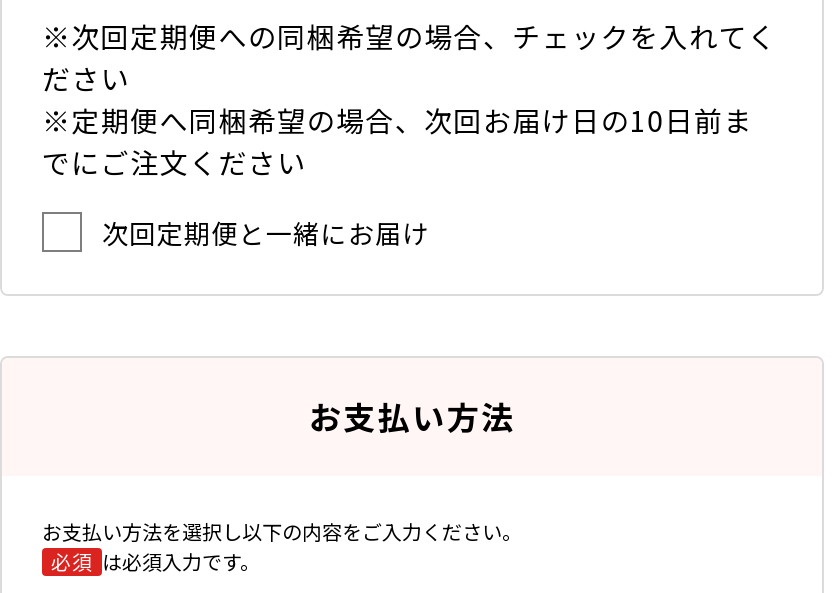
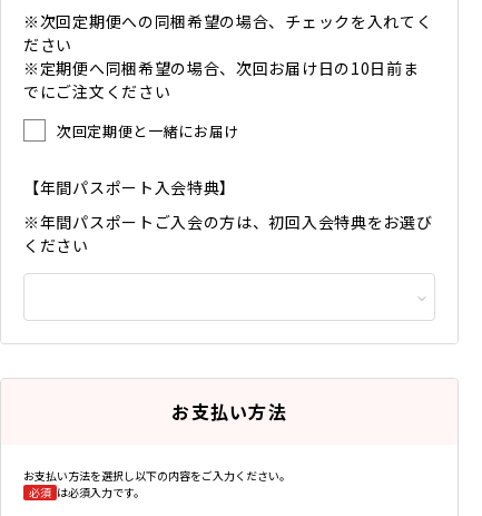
none -> [23,176,432,256] 【年間パスポート入会特典】 | ※年間パスポートご入会の方は、初回入会特典をお選び | ください

